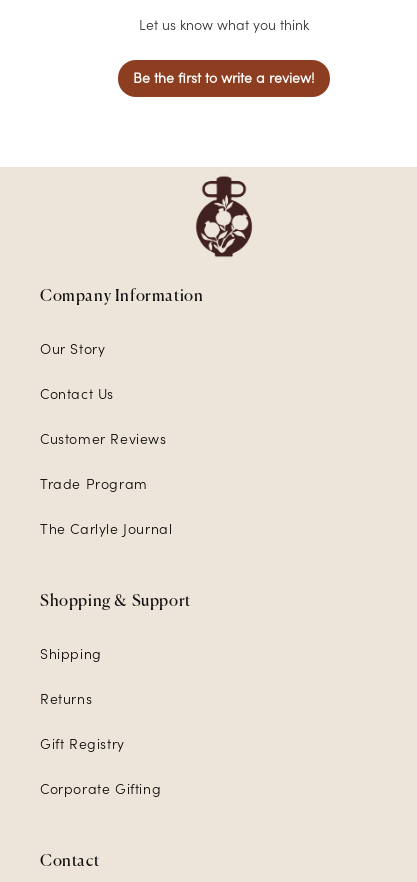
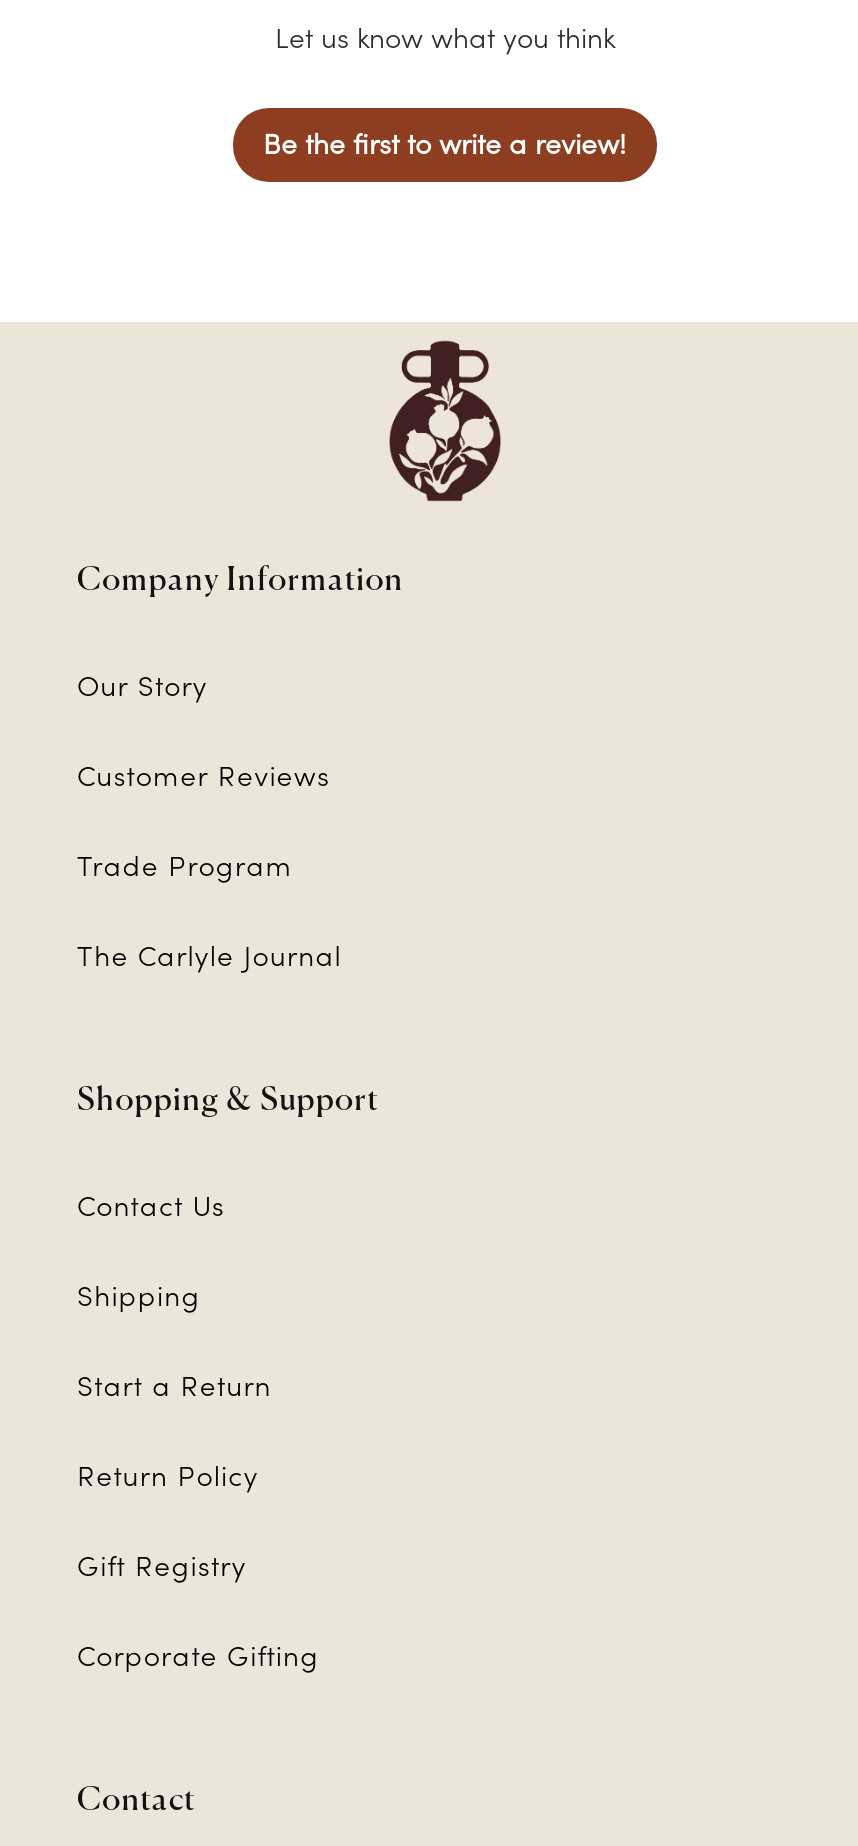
moved [40,385,114,403] -> [77,1188,225,1224]: Contact Us
moved [40,430,191,610] -> [77,758,379,1118]: Customer Reviews | Trade Program | The Carlyle Journal | Shopping & Support
[40,690,92,708] Returns -> [77,1368,272,1494] Start a Return | Return Policy

